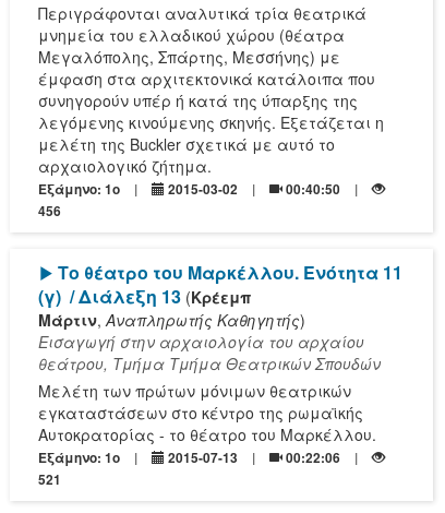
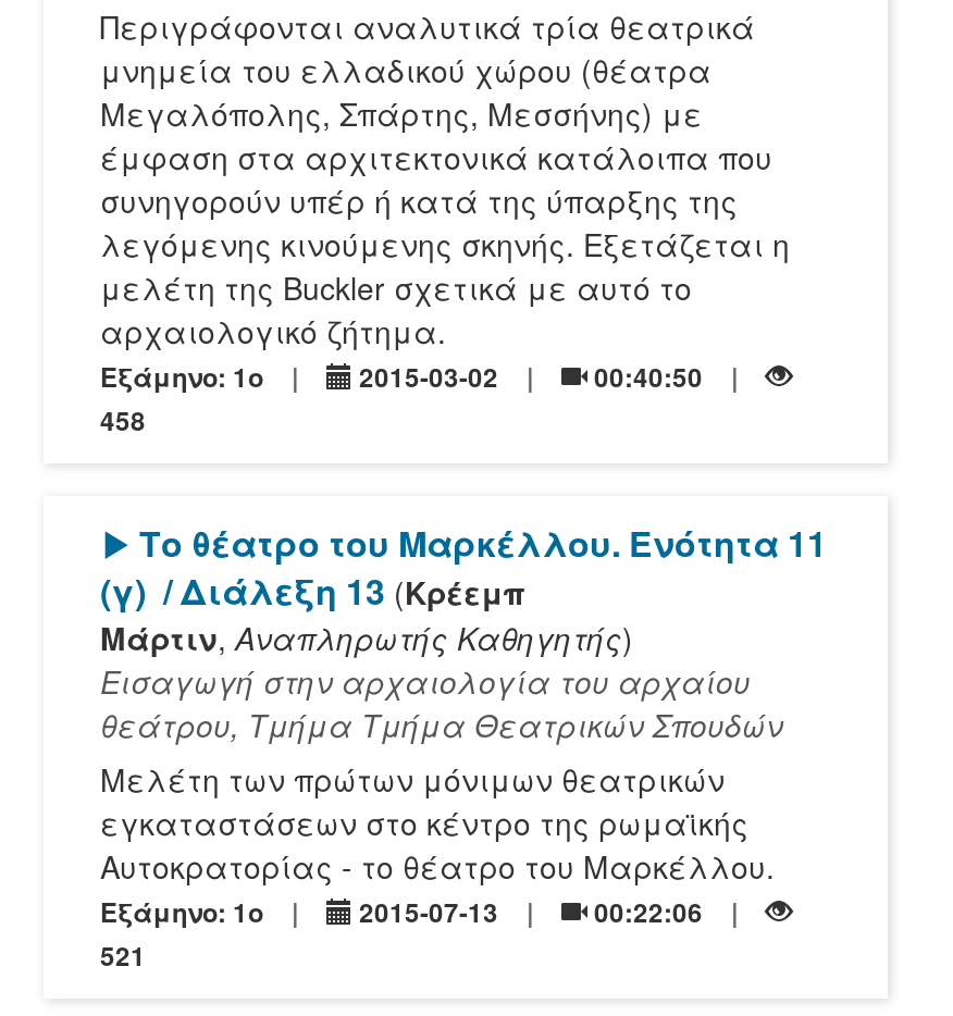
[38,202,61,221] 456 -> [100,403,146,440] 458

